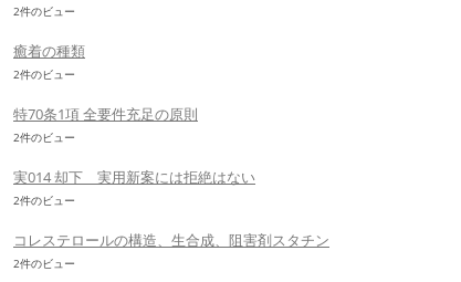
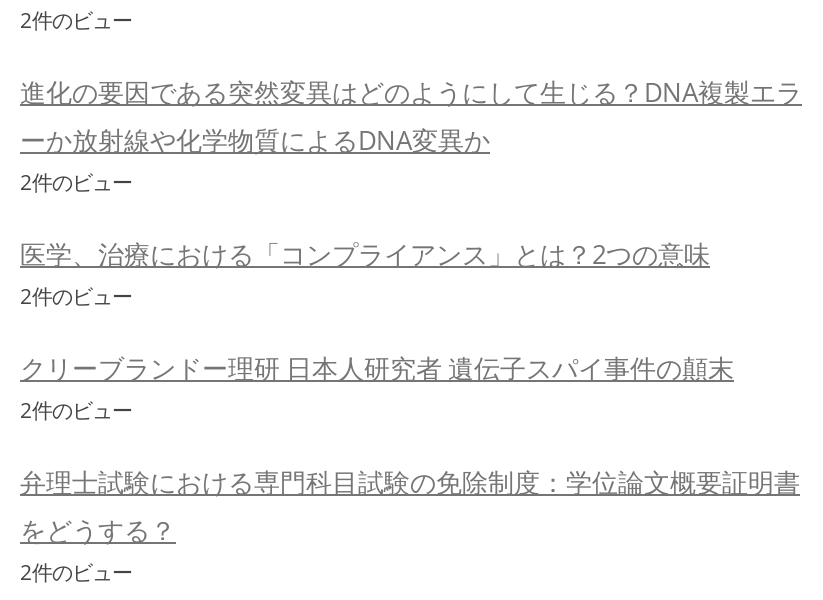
[13,41,85,61] 癒着の種類 -> [20,74,802,158] 進化の要因である突然変異はどのようにして生じる？DNA複製エラ | ーか放射線や化学物質によるDNA変異か
[13,104,198,124] 特70条1項 全要件充足の原則 -> [20,236,710,272] 医学、治療における「コンプライアンス」とは？2つの意味
[13,167,255,187] 実014 却下 実用新案には拒絶はない -> [20,350,734,386] クリーブランドー理研 日本人研究者 遺伝子スパイ事件の顛末
[13,230,329,250] コレステロールの構造、生合成、阻害剤スタチン -> [20,464,800,548] 弁理士試験における専門科目試験の免除制度：学位論文概要証明書 | をどうする？

